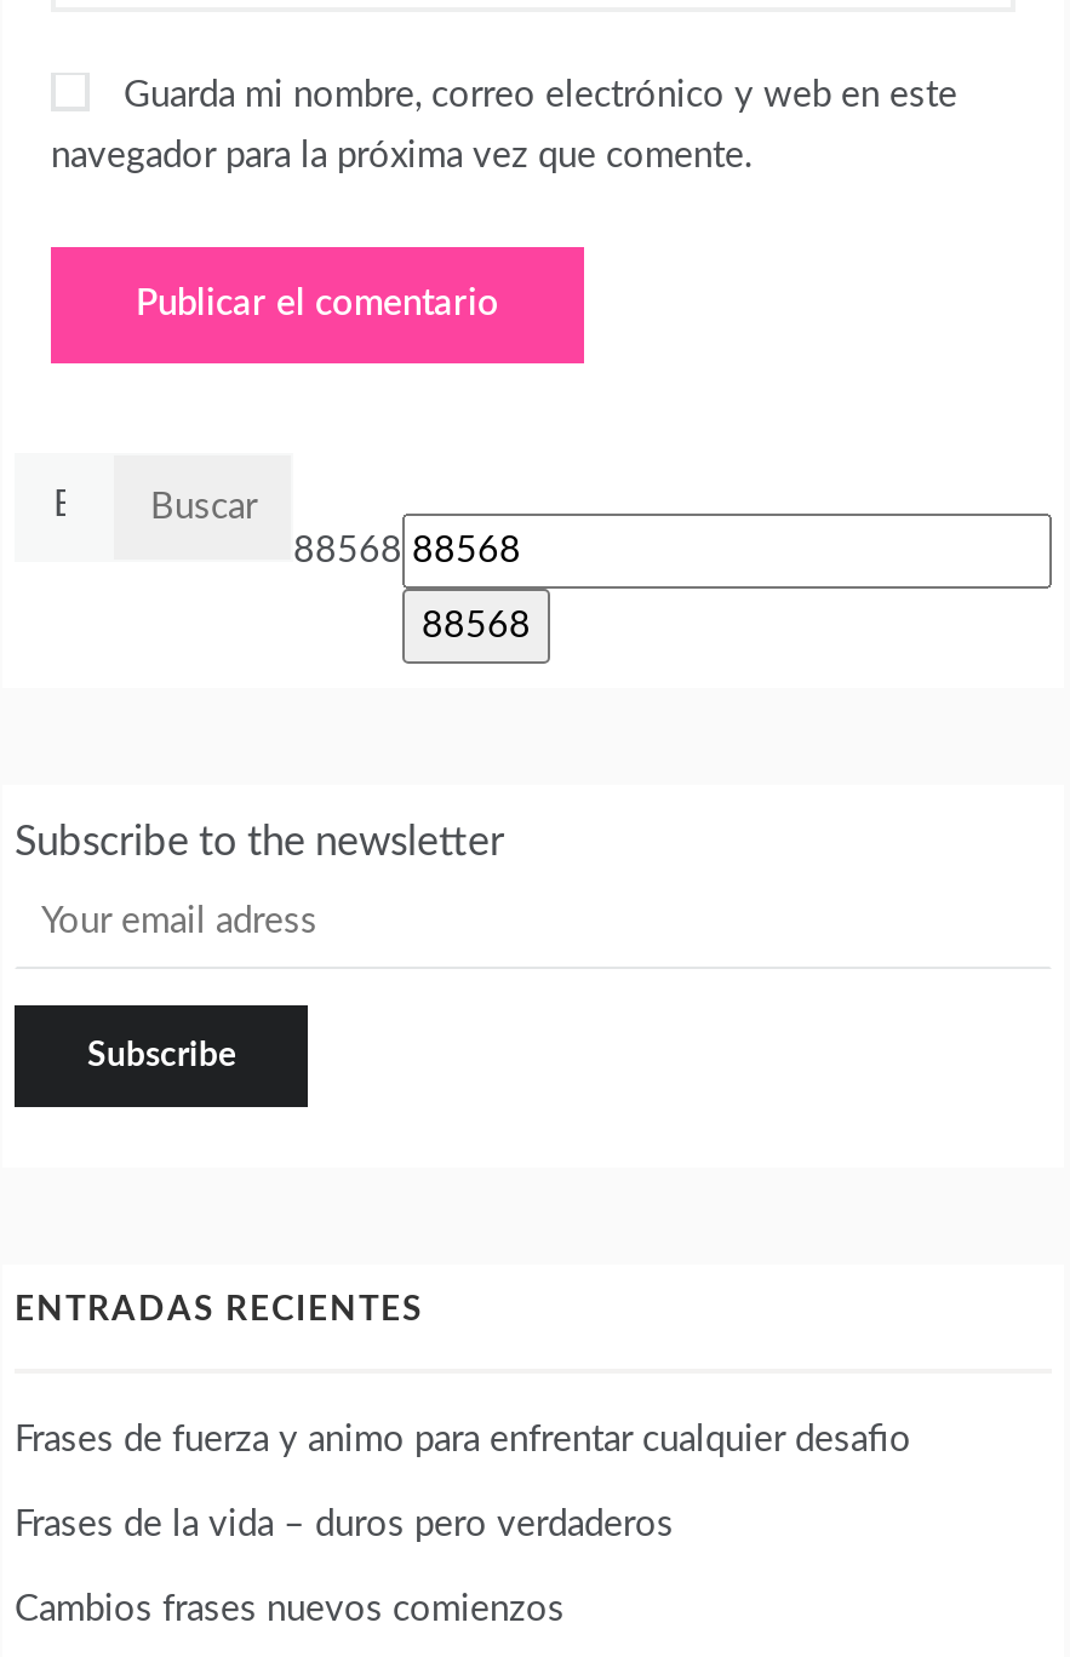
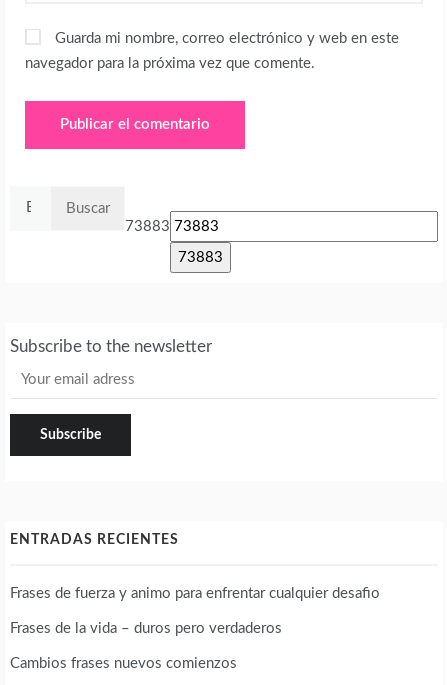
[293,532,402,569] 88568 -> [125,219,170,234] 73883

